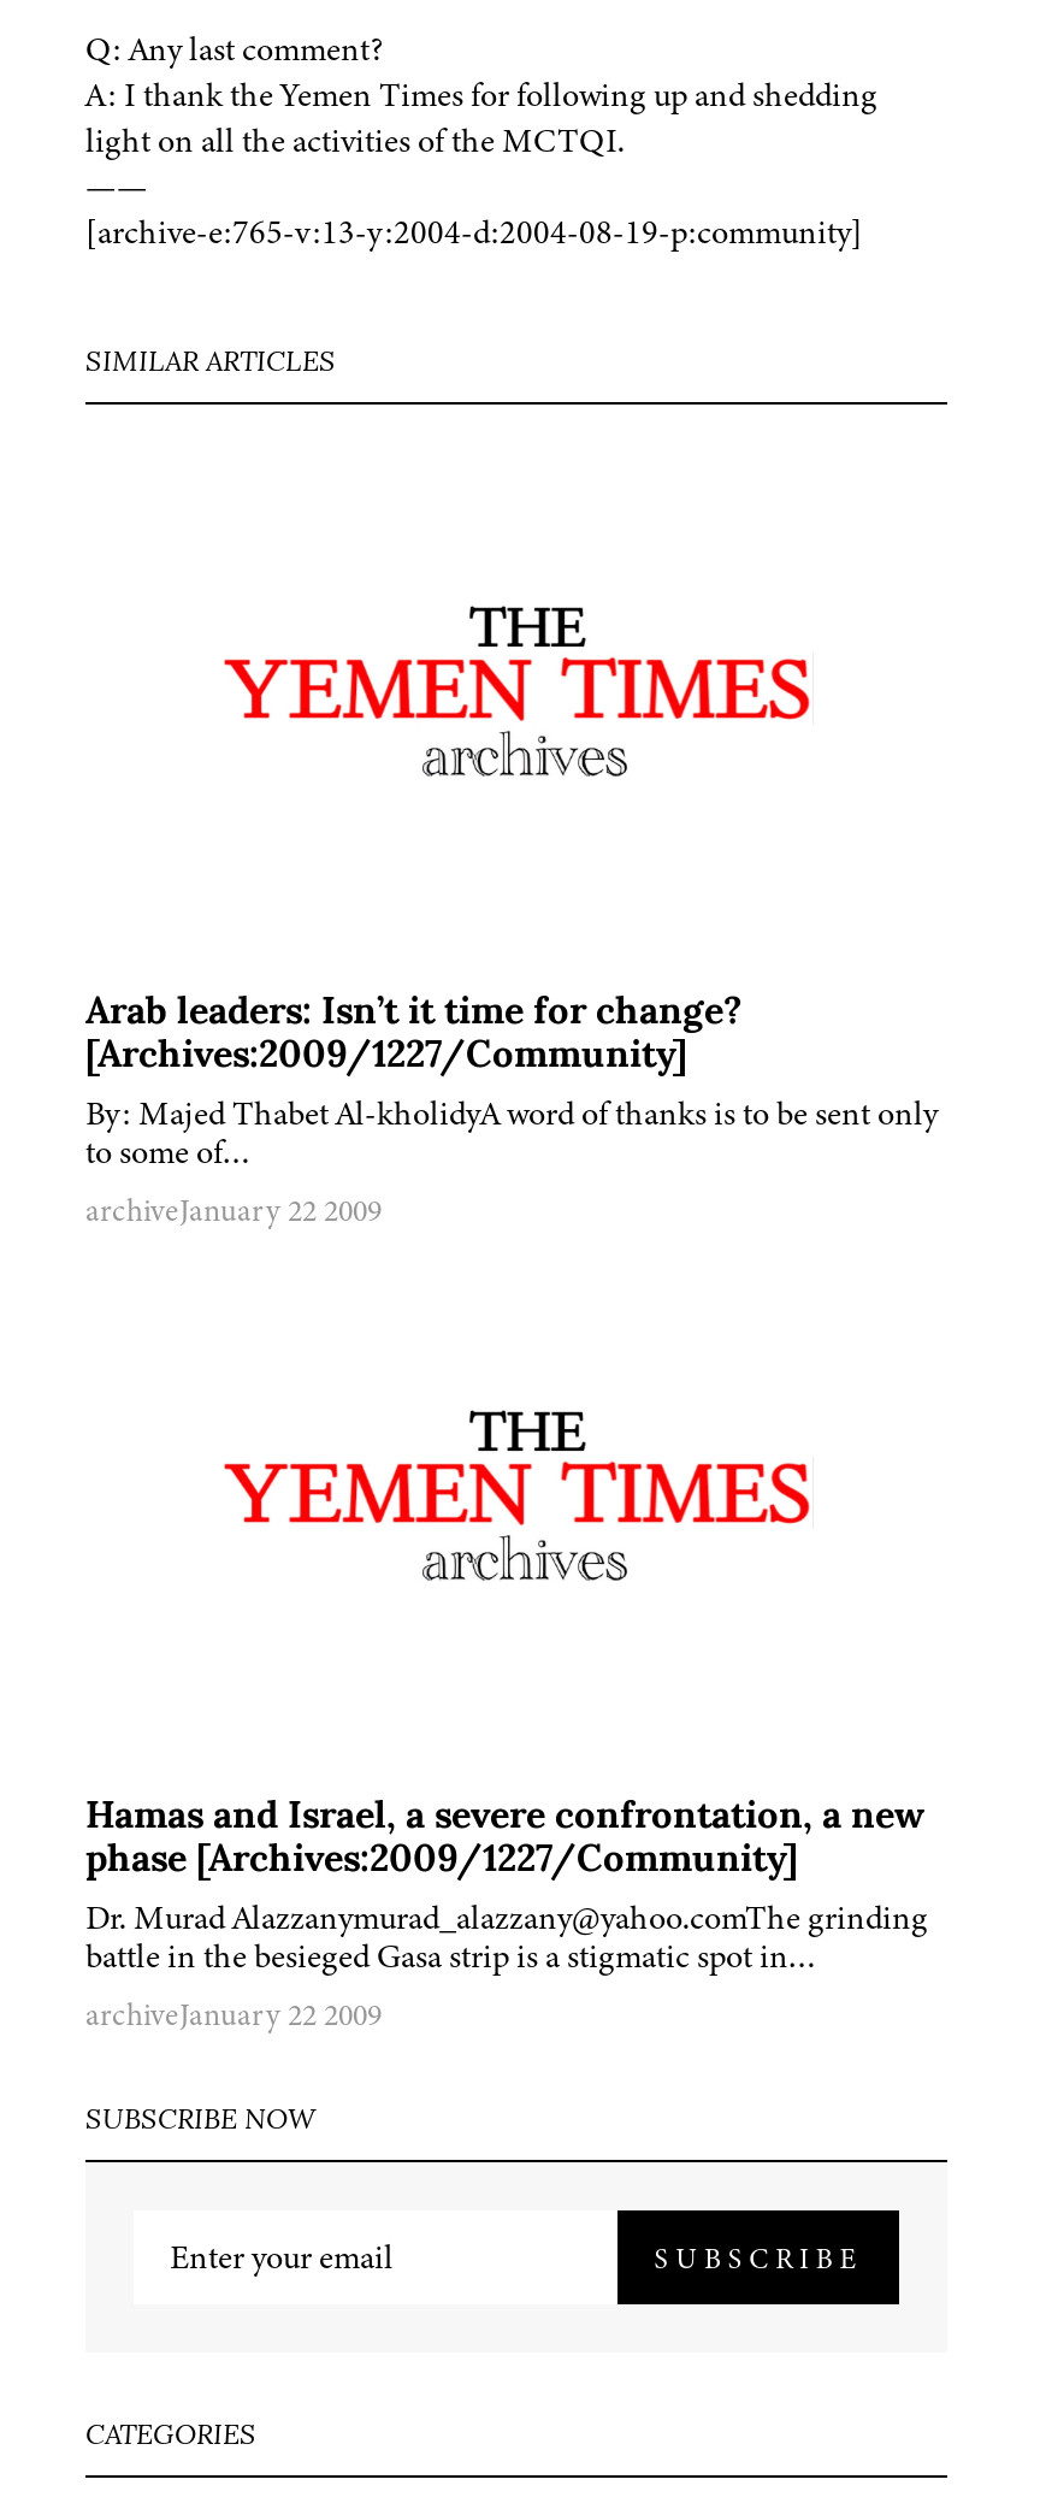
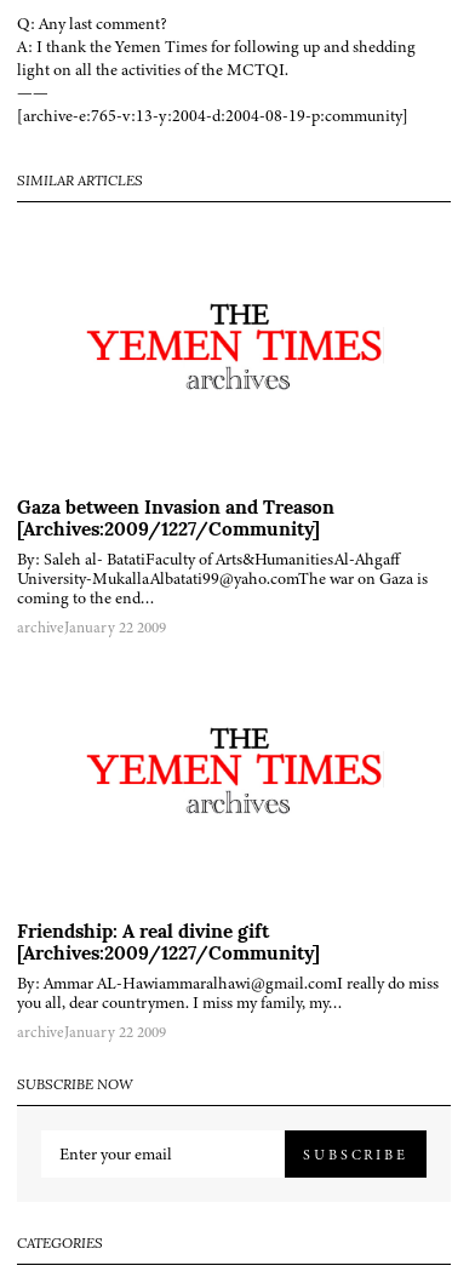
[85,995,743,1034] Arab leaders: Isn’t it time for change? -> [17,500,334,519] Gaza between Invasion and Treason
[85,1092,938,1176] By: Majed Thabet Al-kholidyA word of thanks is to be sent only | to some of… -> [17,548,428,610] By: Saleh al- BatatiFaculty of Arts&HumanitiesAl-Ahgaff | University-MukallaAlbatati99@yaho.comThe war on Gaza is | coming to the end…
[85,1800,928,1980] Hamas and Israel, a severe confrontation, a new | phase [Archives:2009/1227/Community] | Dr. Murad Alazzanymurad_alazzany@yahoo.comThe grinding | battle in the besieged Gasa strip is a stigmatic spot in… -> [17,924,439,1015] Friendship: A real divine gift | [Archives:2009/1227/Community] | By: Ammar AL-Hawiammaralhawi@gmail.comI really do miss | you all, dear countrymen. I miss my family, my…

